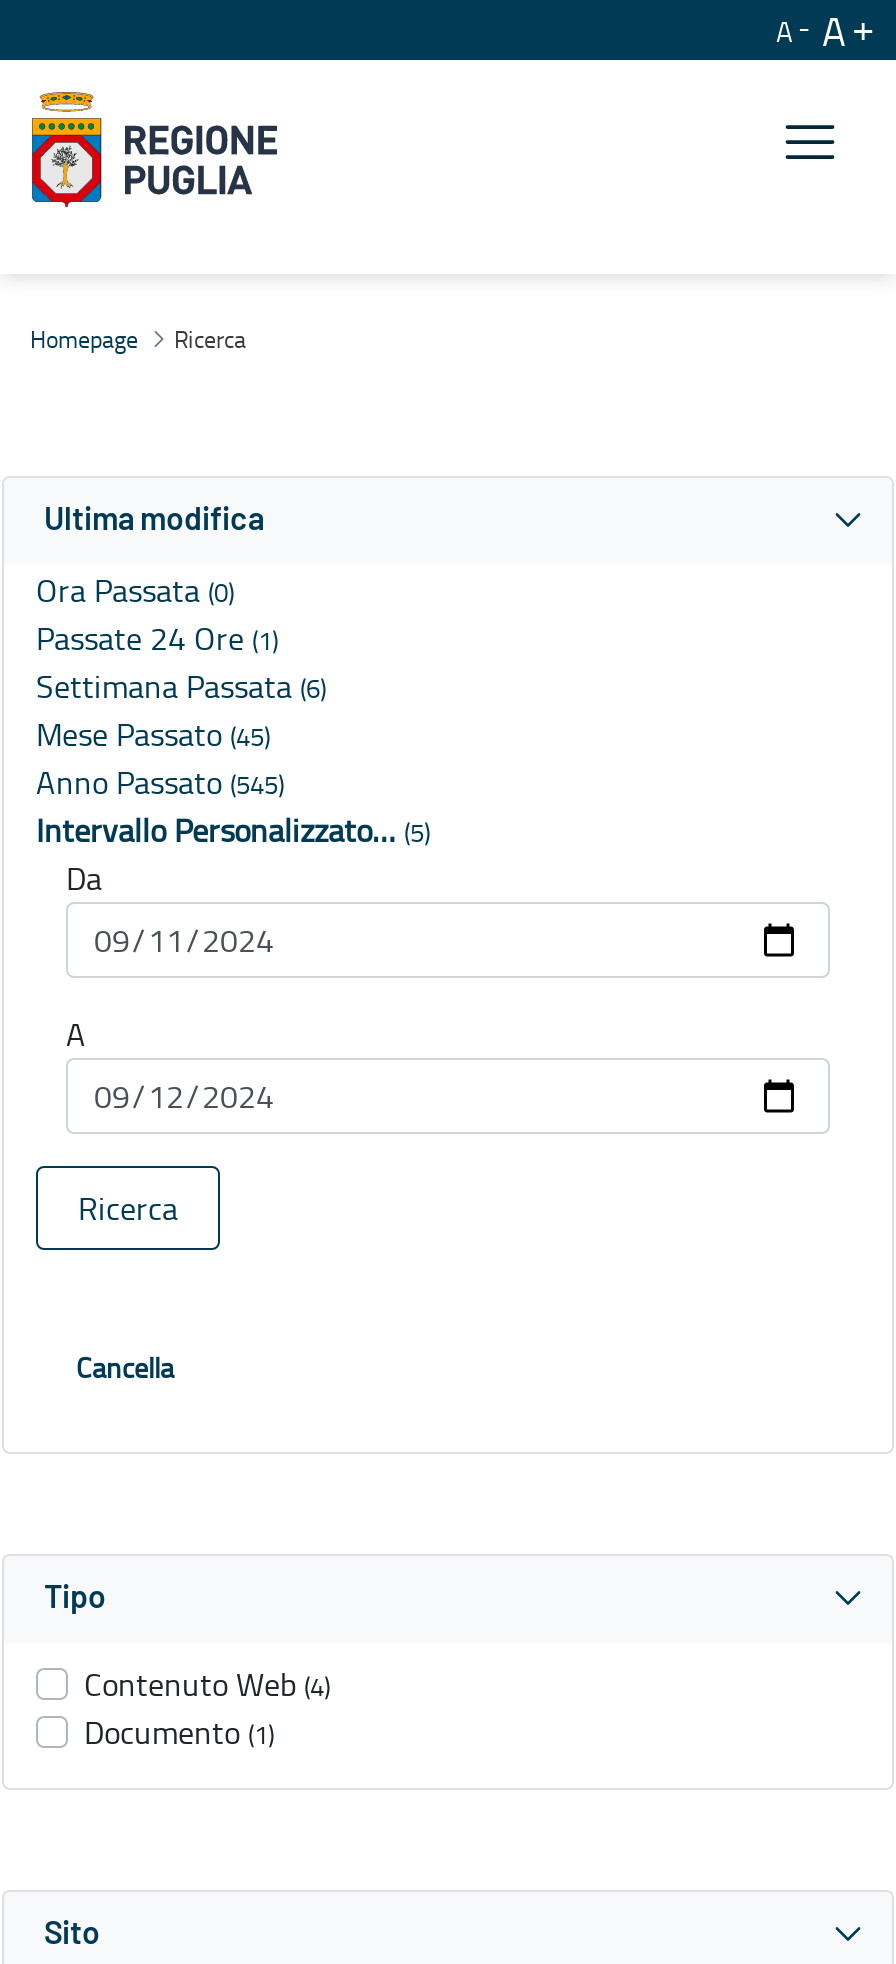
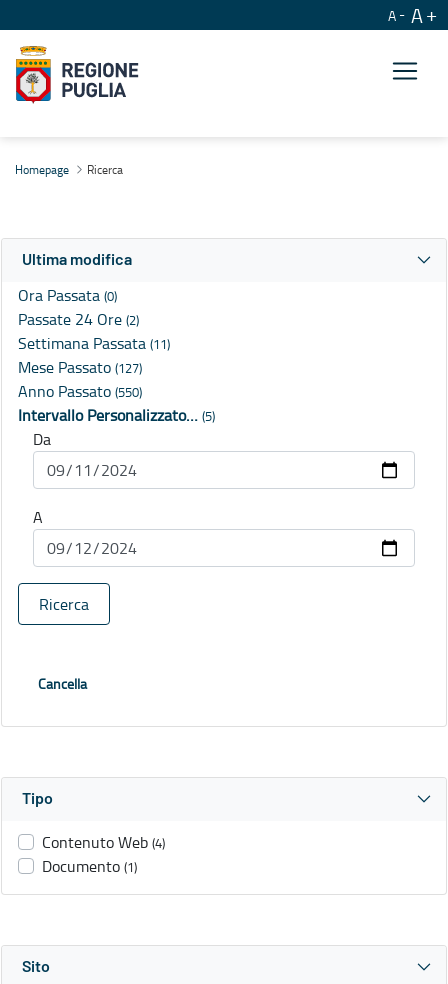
[36,617,278,661] Passate 24 Ore (1) -> [18,308,139,330] Passate 24 Ore (2)
[36,665,326,709] Settimana Passata (6) -> [18,332,170,354] Settimana Passata (11)
[36,713,270,757] Mese Passato (45) -> [18,356,142,378] Mese Passato (127)
[36,761,284,805] Anno Passato (545) -> [18,380,142,402] Anno Passato (550)

